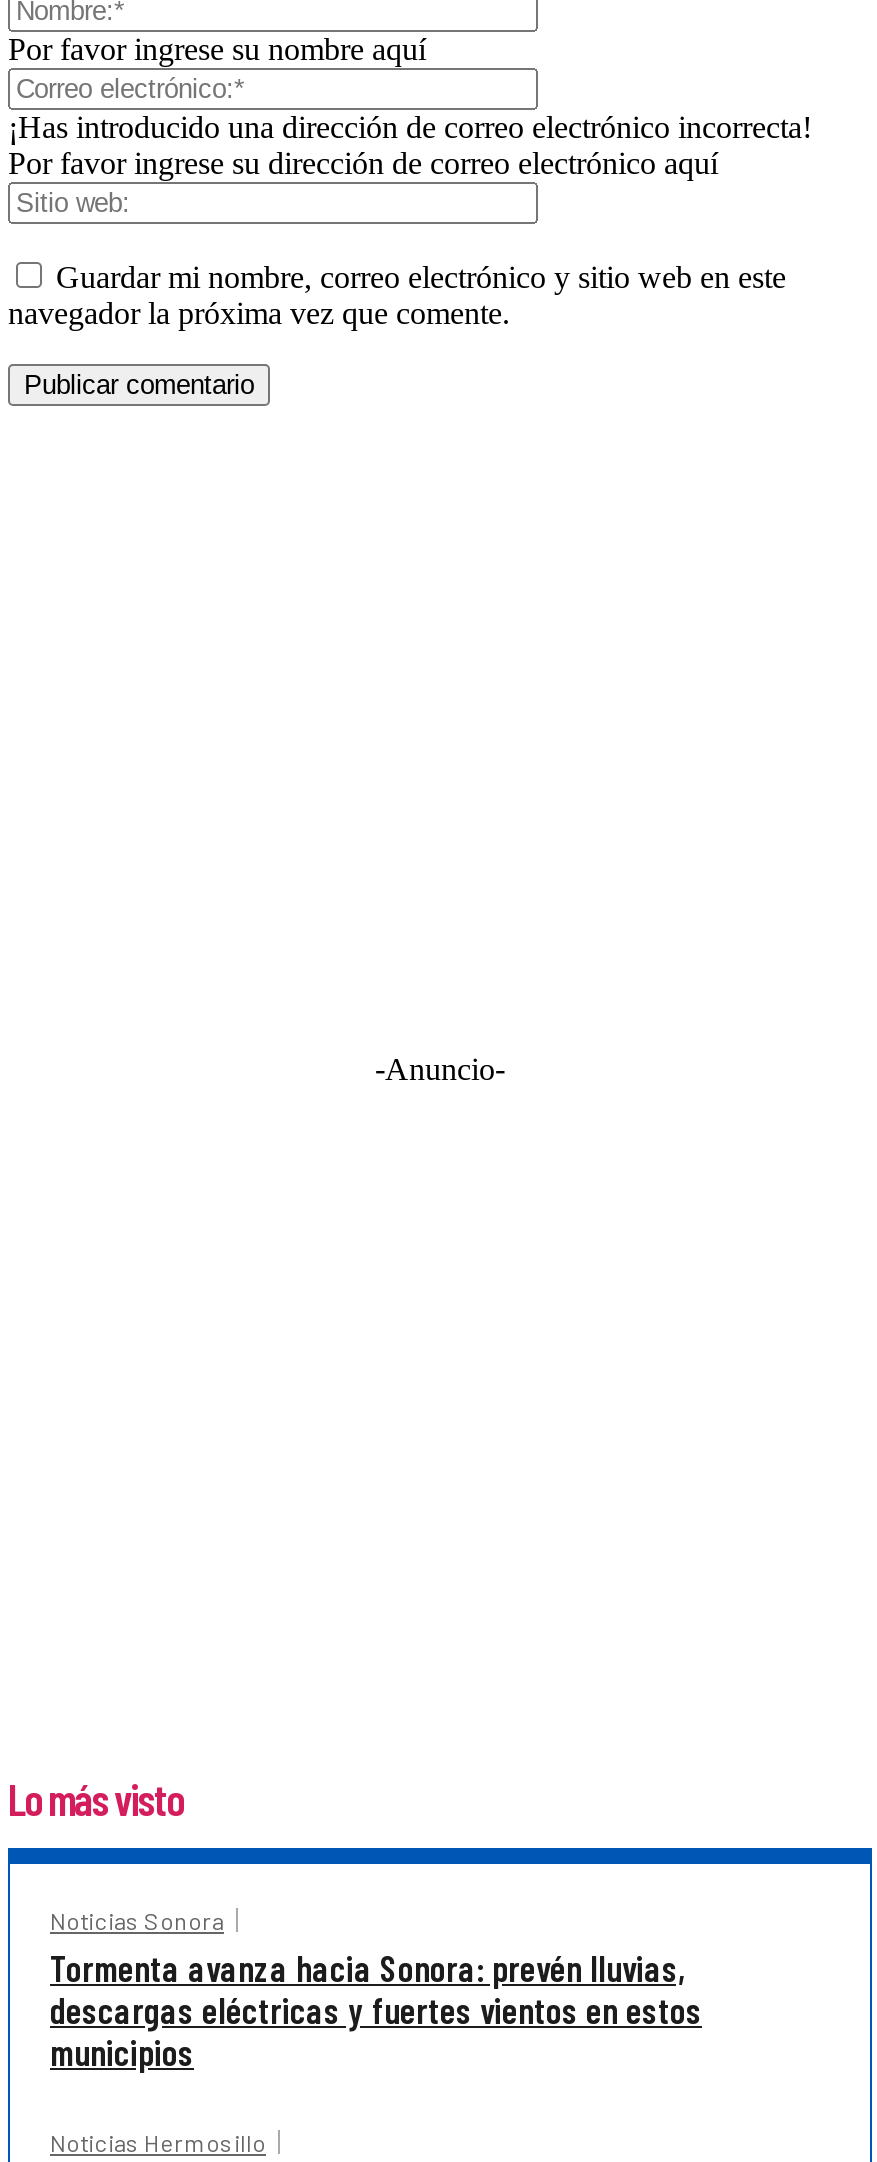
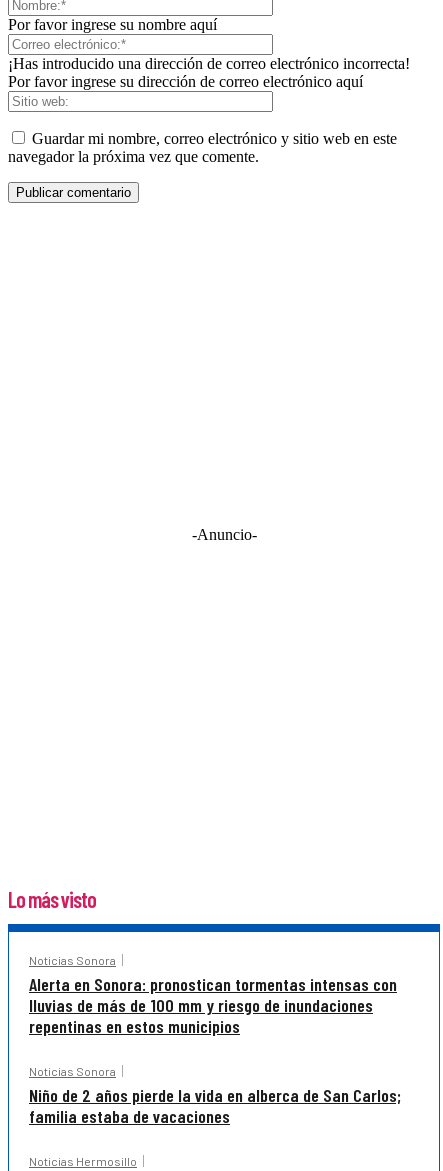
[50,1945,702,2073] Tormenta avanza hacia Sonora: prevén lluvias, | descargas eléctricas y fuertes vientos en estos | municipios -> [29,972,401,1126] Alerta en Sonora: pronostican tormentas intensas con | lluvias de más de 100 mm y riesgo de inundaciones | repentinas en estos municipios | Noticias Sonora | Niño de 2 años pierde la vida en alberca de San Carlos; | familia estaba de vacaciones

